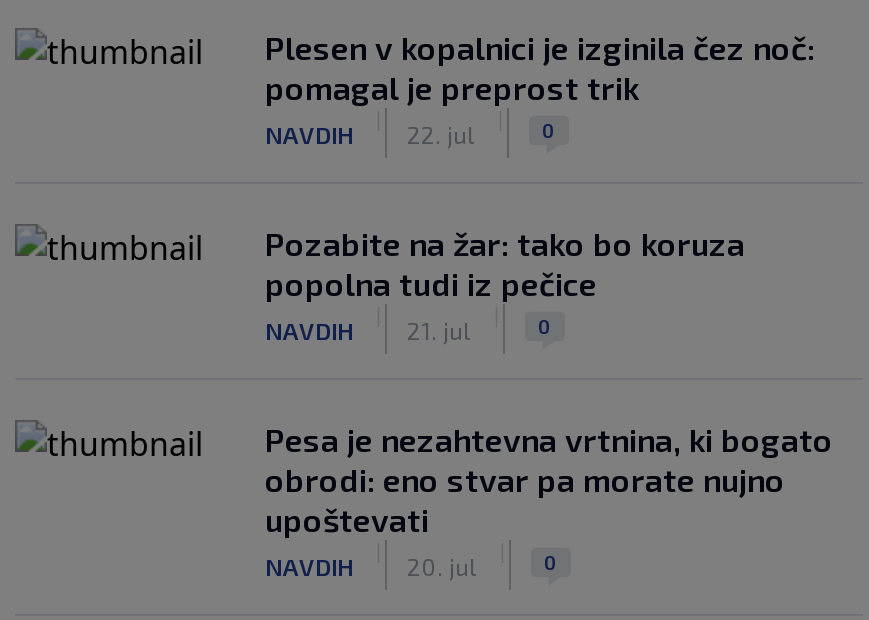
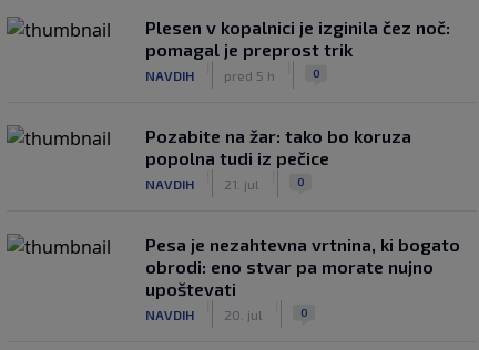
[265,119,475,147] NAVDIH 22. jul -> [145,67,275,83] NAVDIH pred 5 h

